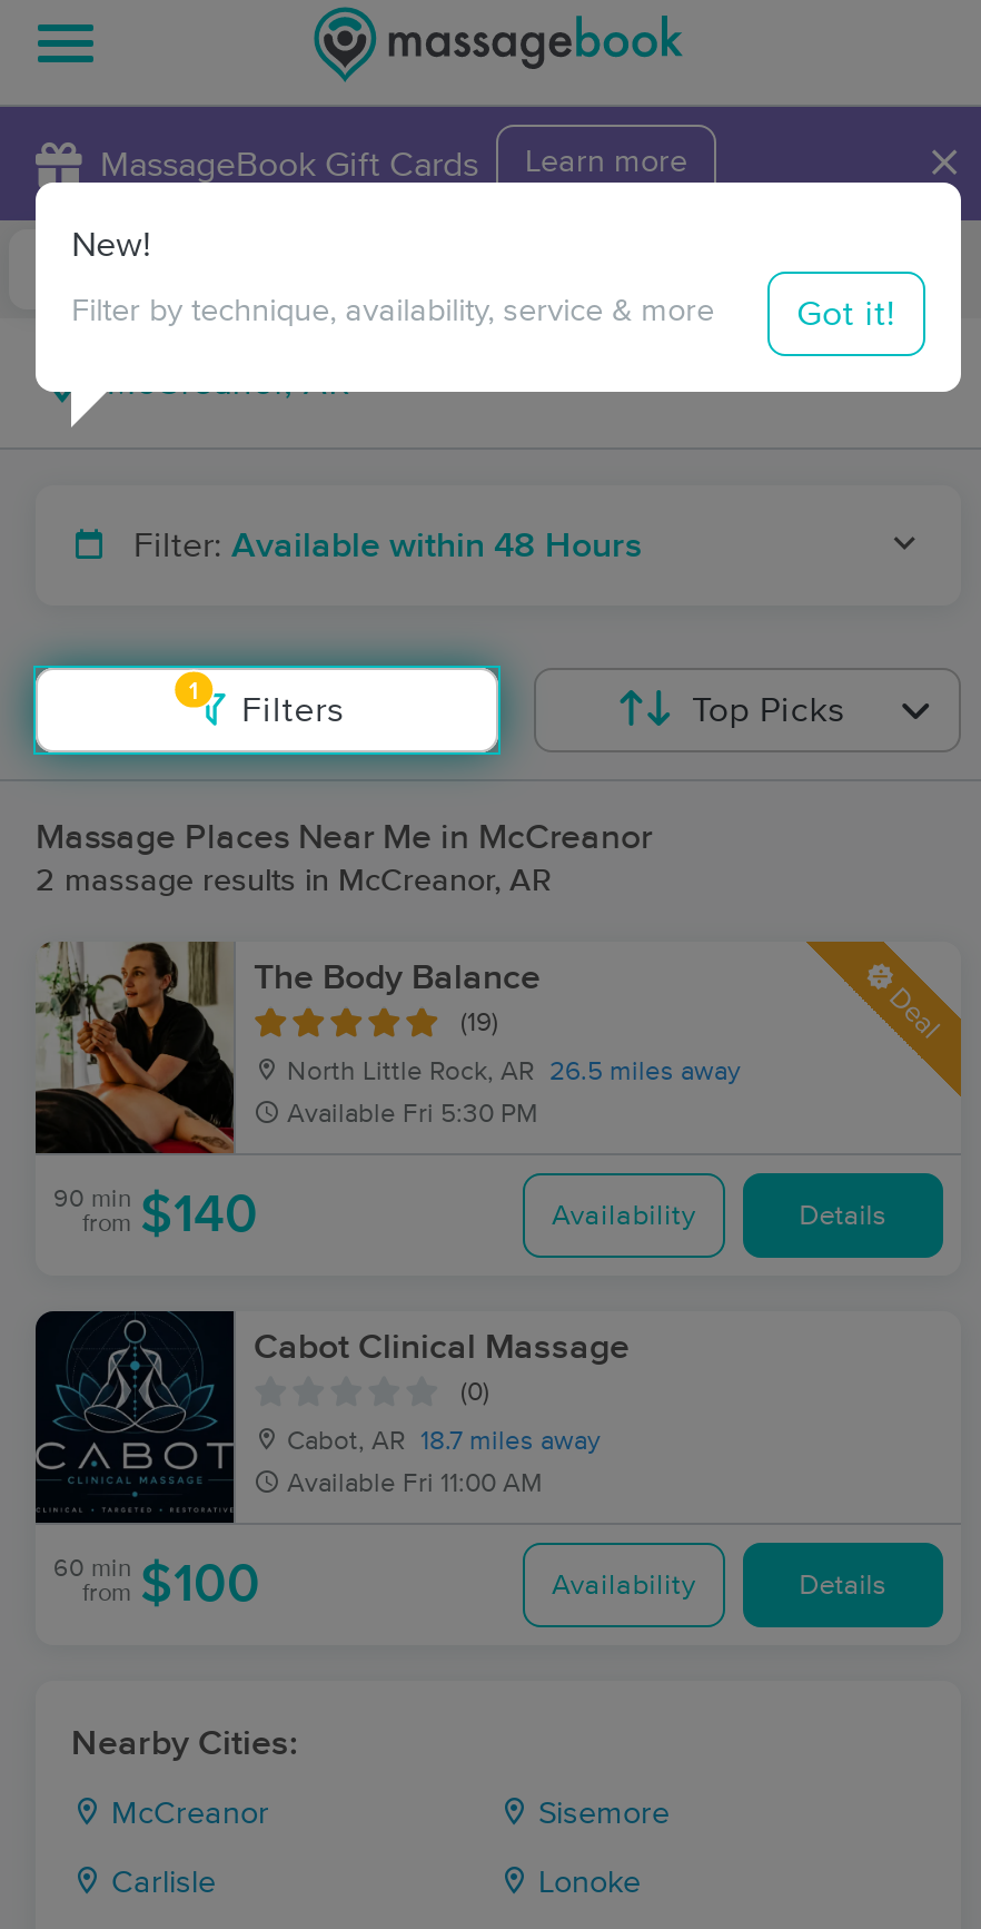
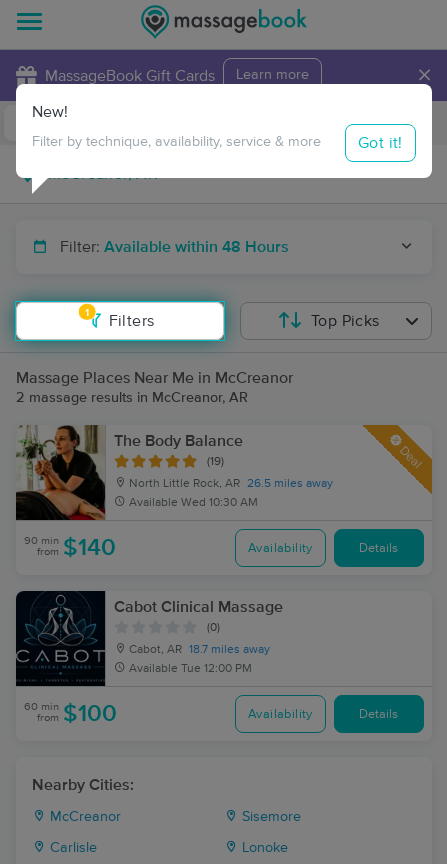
[287,1102,538,1129] Available Fri 5:30 PM -> [129,497,258,509] Available Wed 10:30 AM
[287,1472,543,1498] Available Fri 11:00 AM -> [129,663,252,675] Available Tue 12:00 PM

